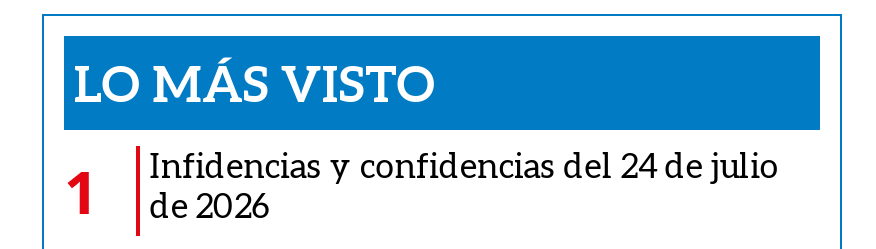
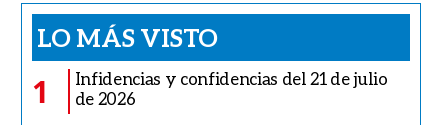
[150,143,779,185] Infidencias y confidencias del 24 de julio -> [75,68,387,89] Infidencias y confidencias del 21 de julio

